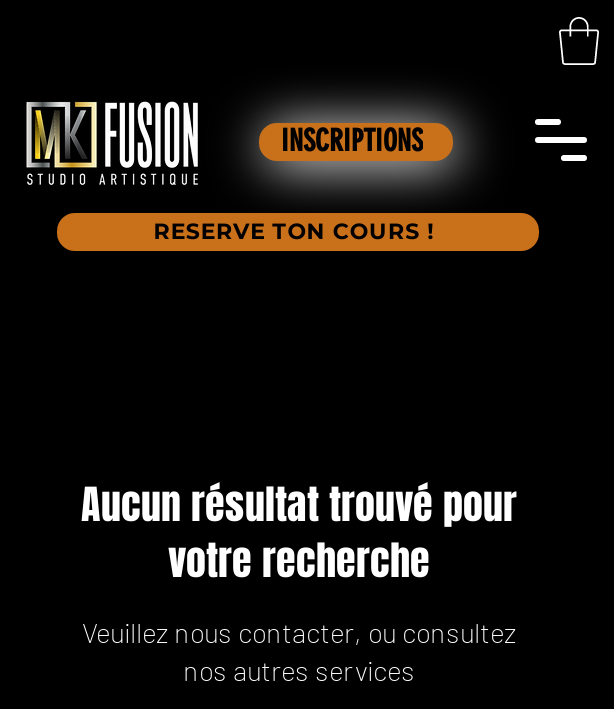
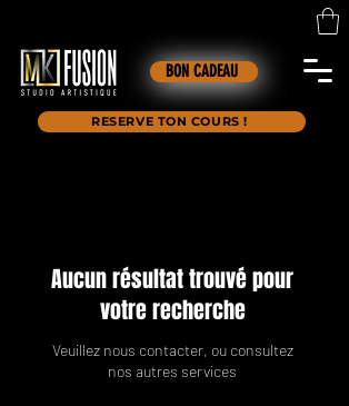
[281,124,423,160] INSCRIPTIONS -> [166,62,238,82] BON CADEAU

